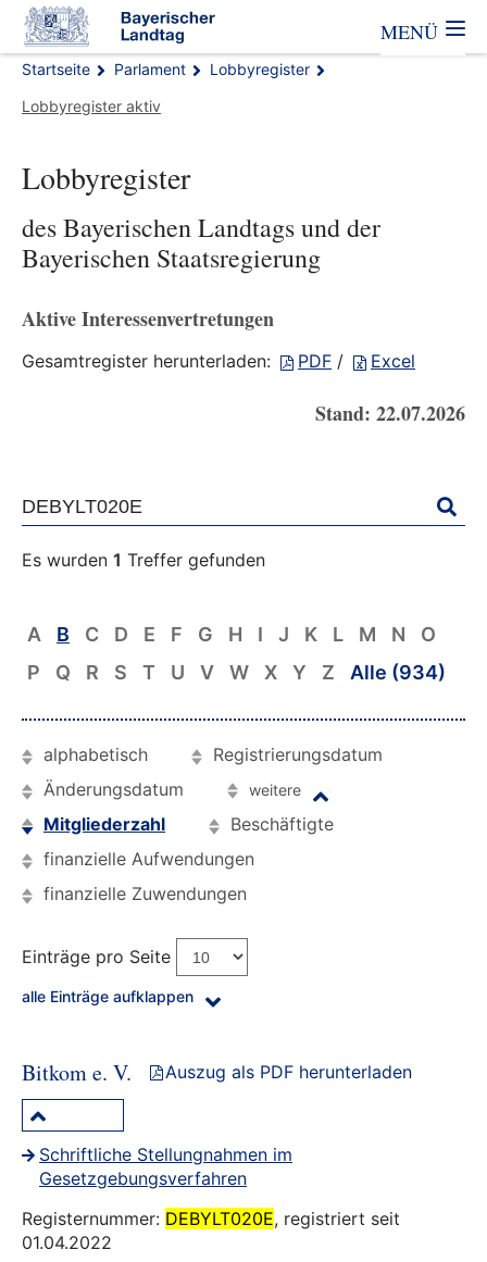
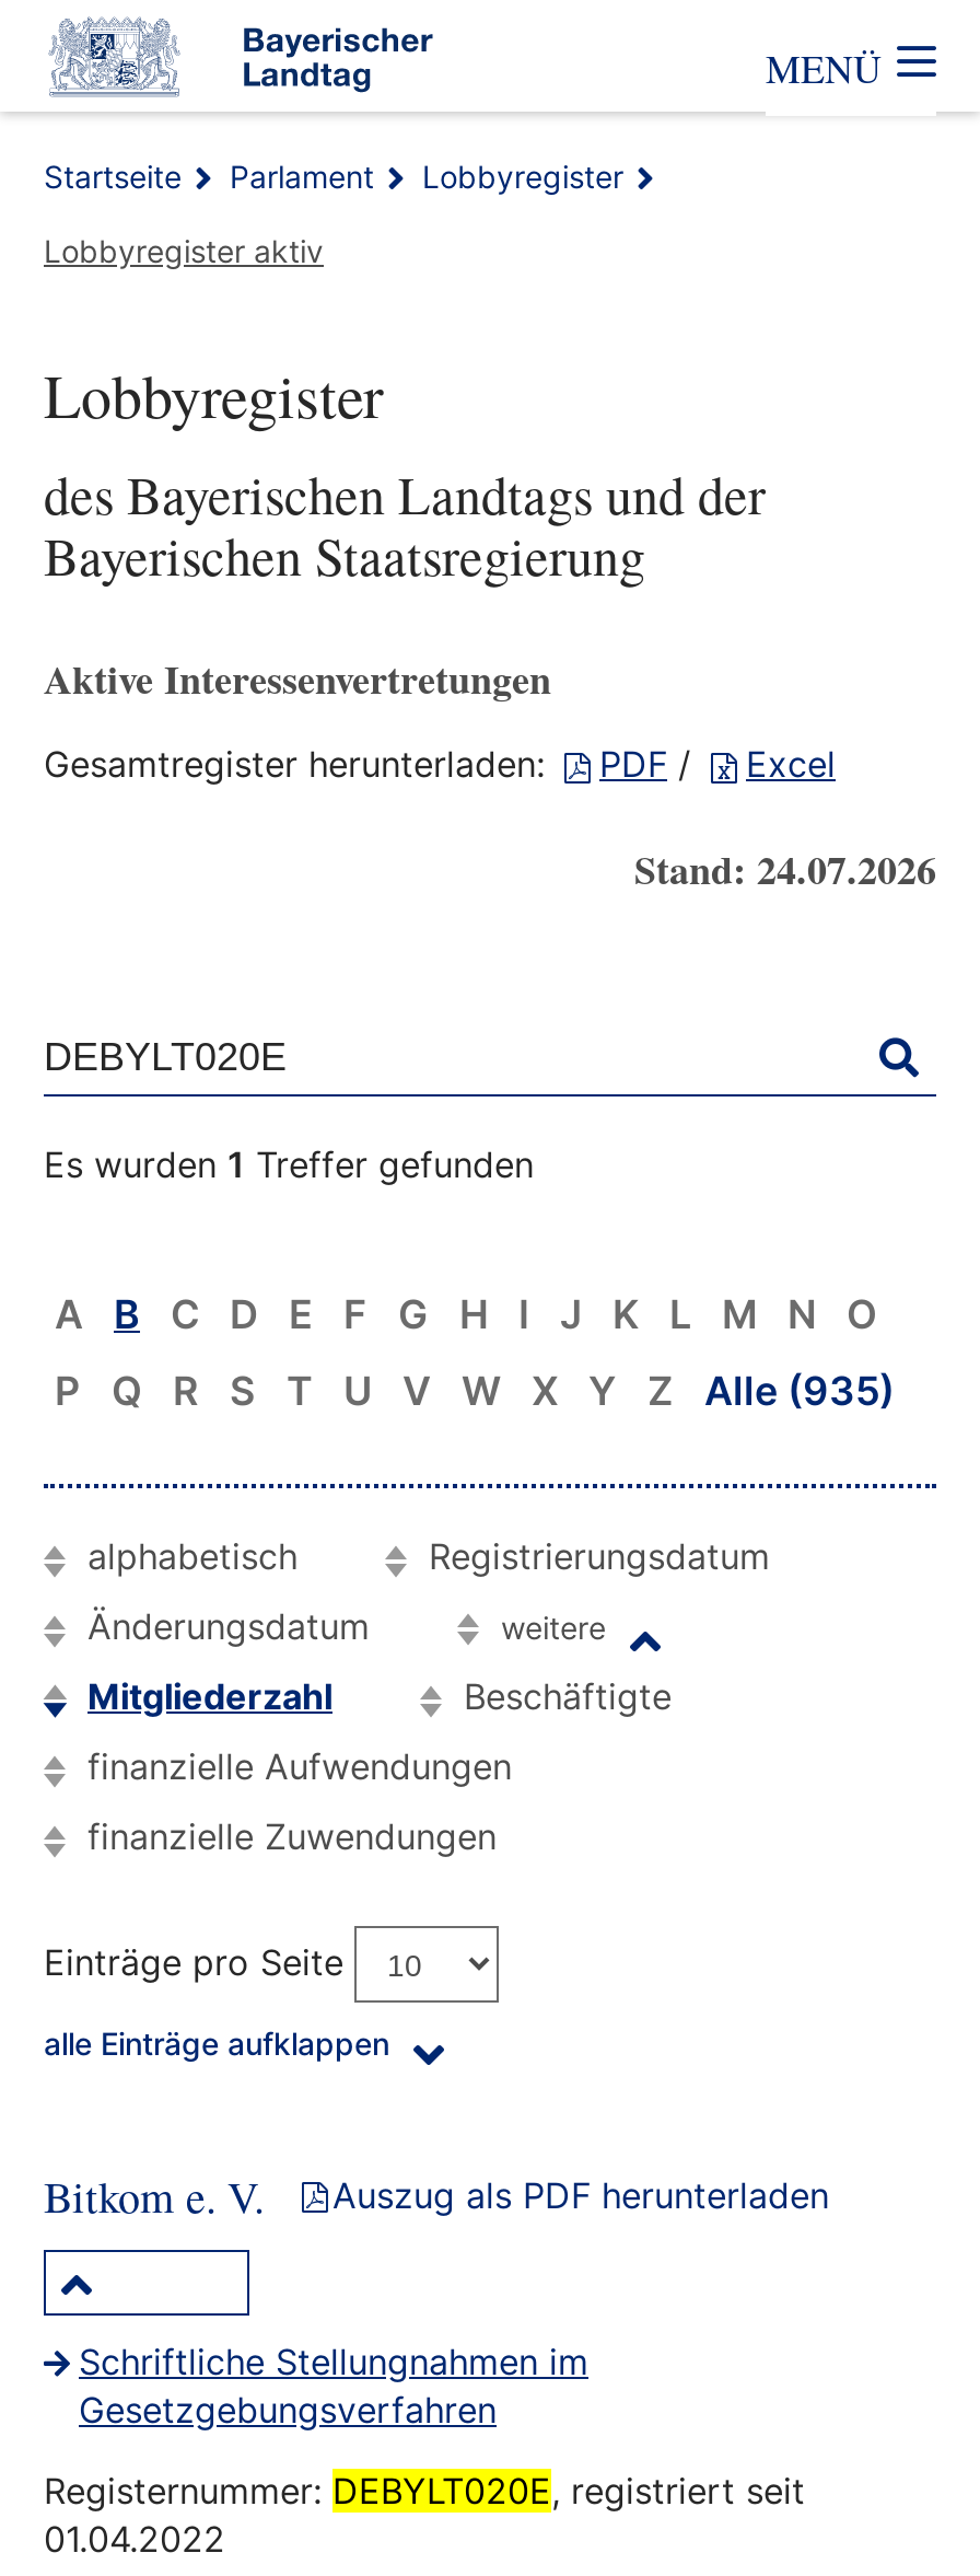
[315,399,465,427] Stand: 22.07.2026 -> [634,840,936,897] Stand: 24.07.2026
[27,661,446,684] P Q R S T U V W X Y Z Alle (934) -> [55,1368,895,1414] P Q R S T U V W X Y Z Alle (935)

